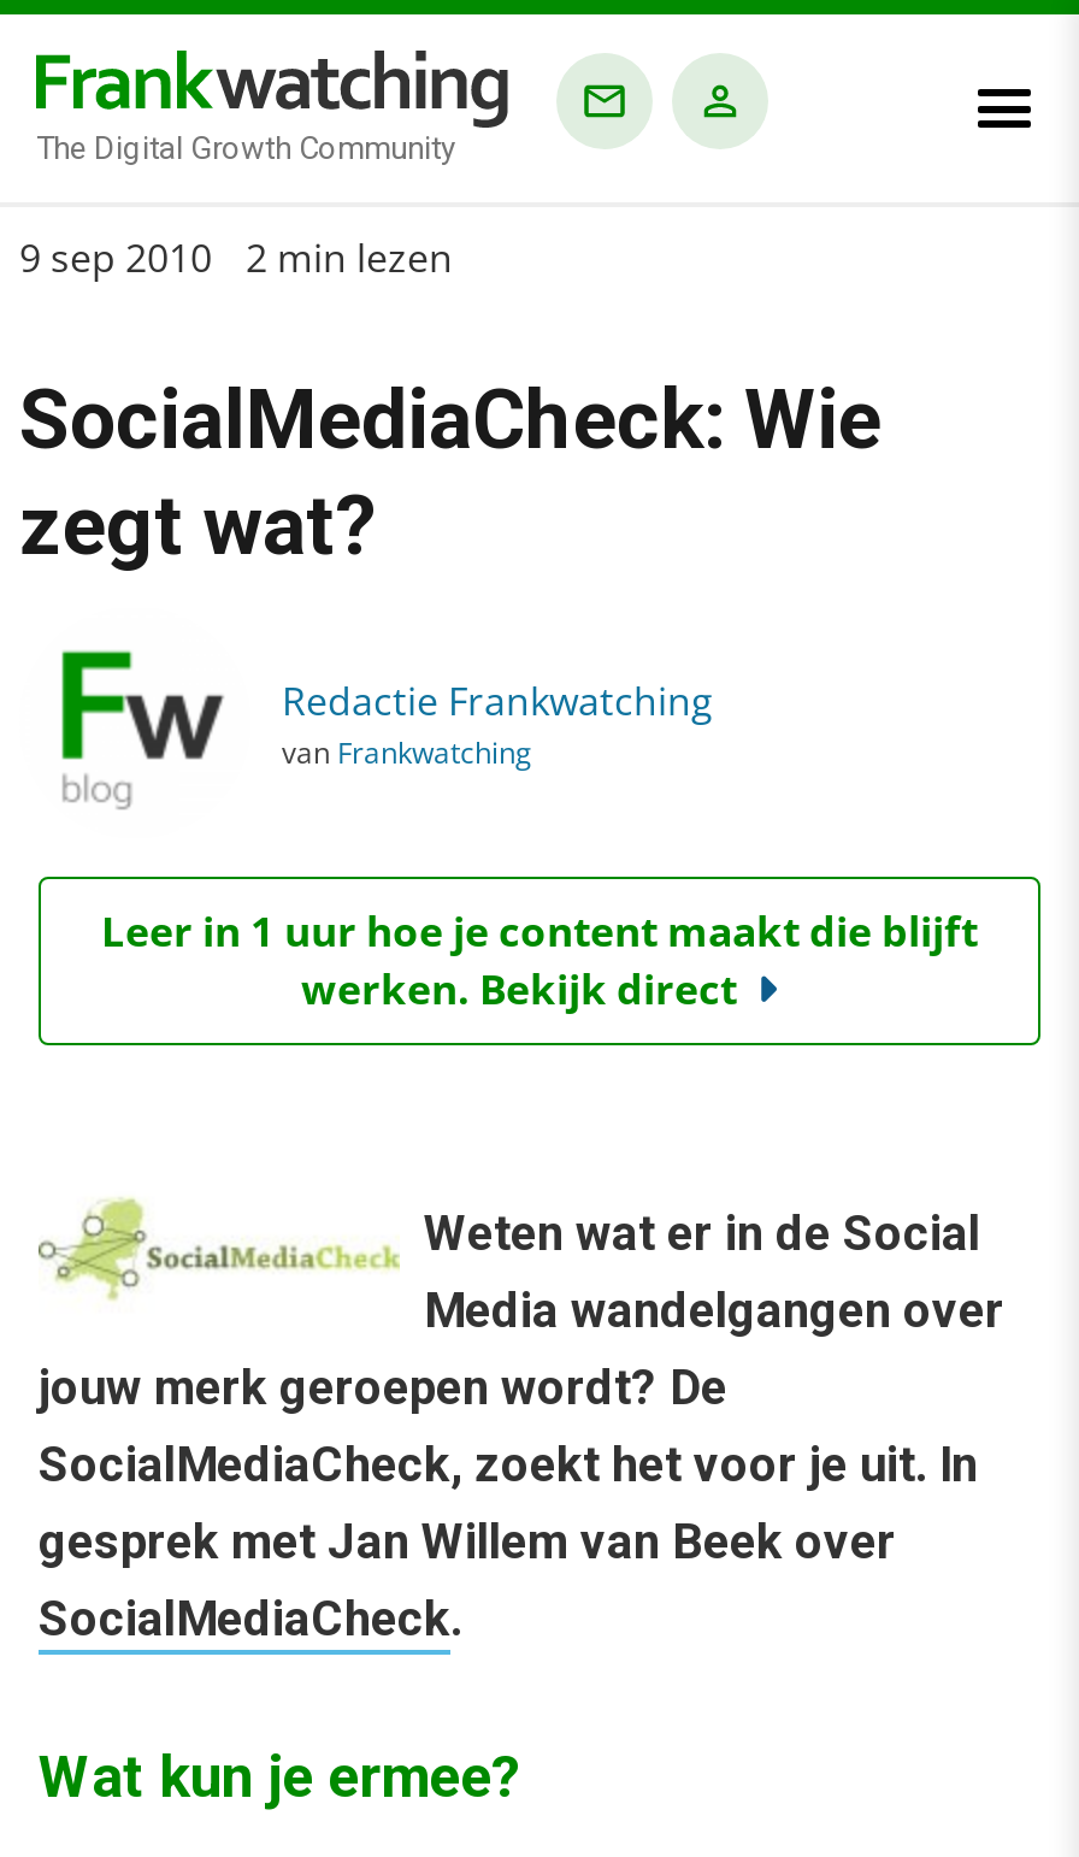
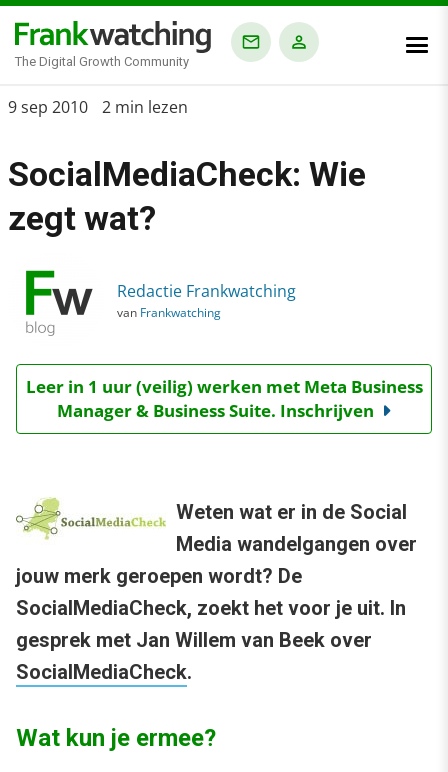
[101,903,978,1016] Leer in 1 uur hoe je content maakt die blijft | werken. Bekijk direct -> [25,375,422,422] Leer in 1 uur (veilig) werken met Meta Business | Manager & Business Suite. Inschrijven

